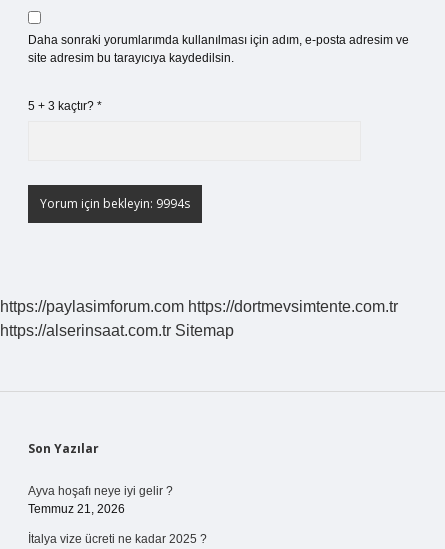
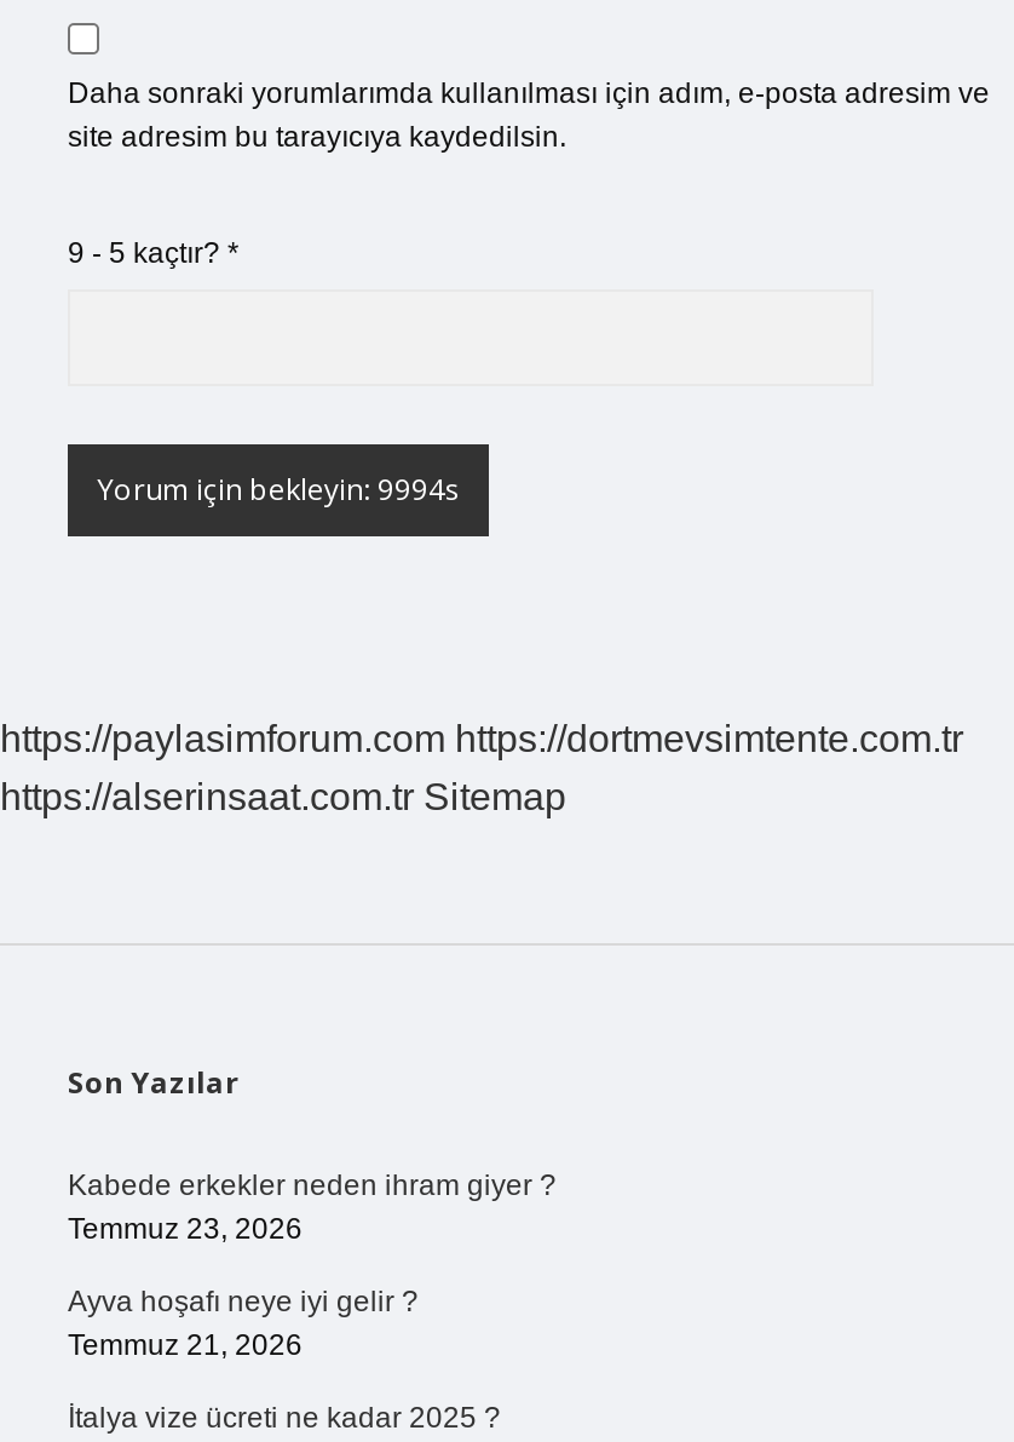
[28,99,102,113] 5 + 3 kaçtır? * -> [68,236,240,270] 9 - 5 kaçtır? *
none -> [68,1168,557,1246] Kabede erkekler neden ihram giyer ? | Temmuz 23, 2026

